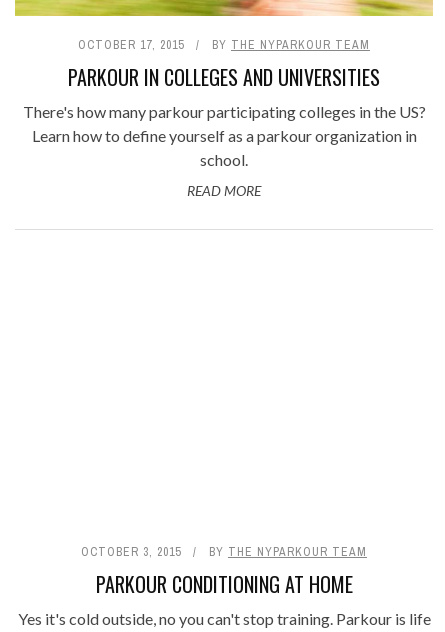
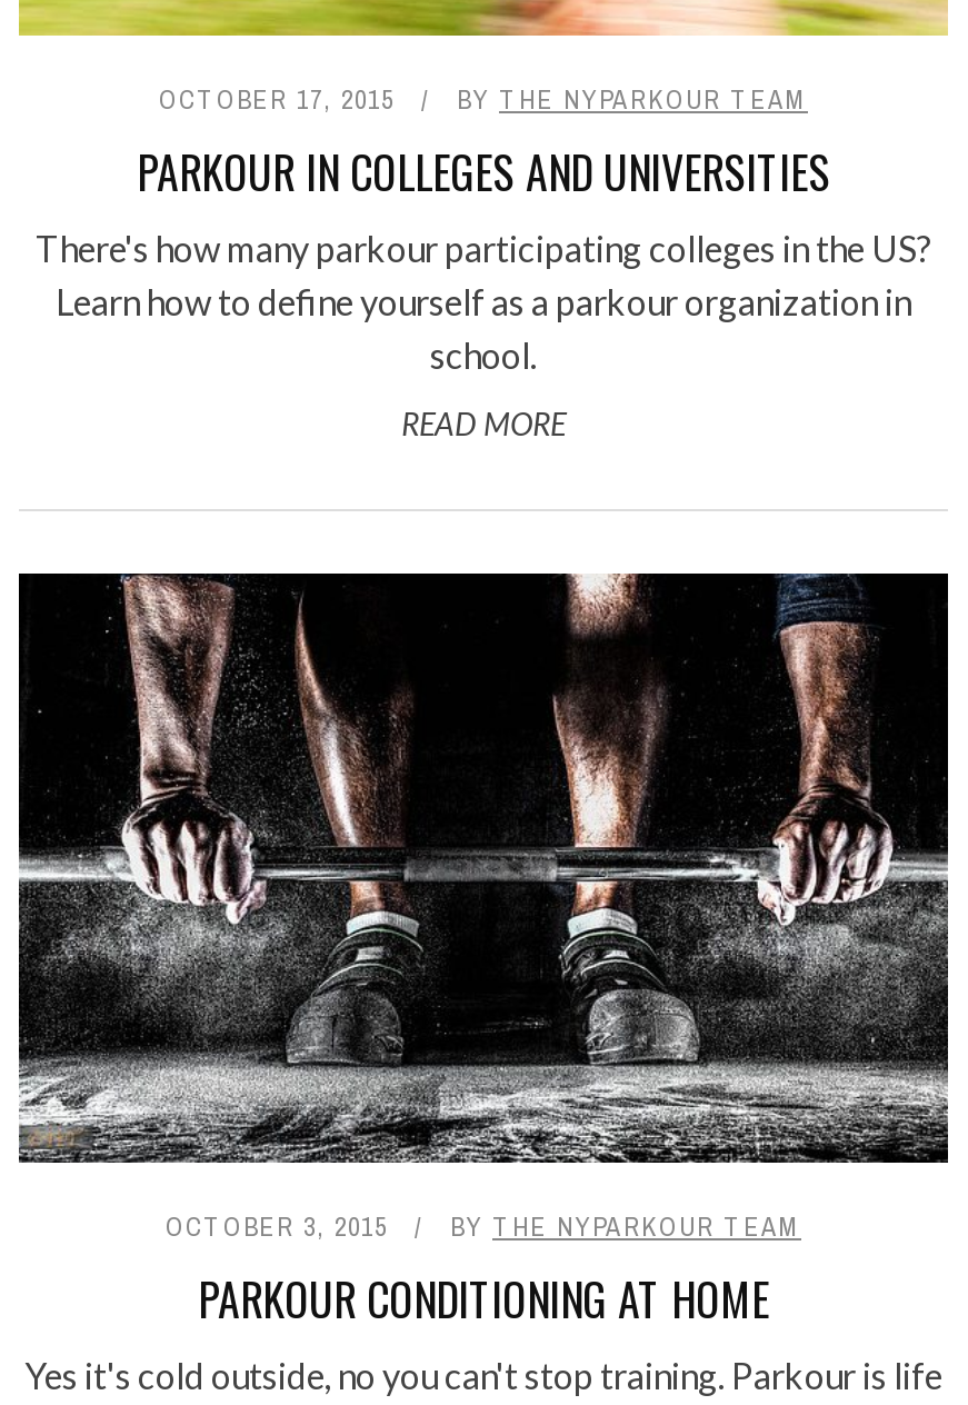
none -> [17,571,950,1165] [image]

